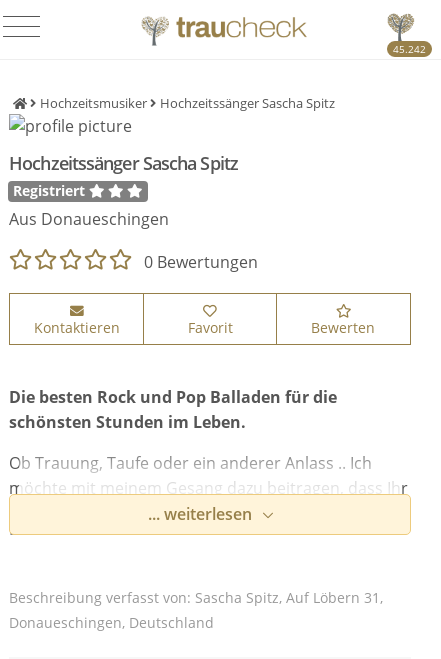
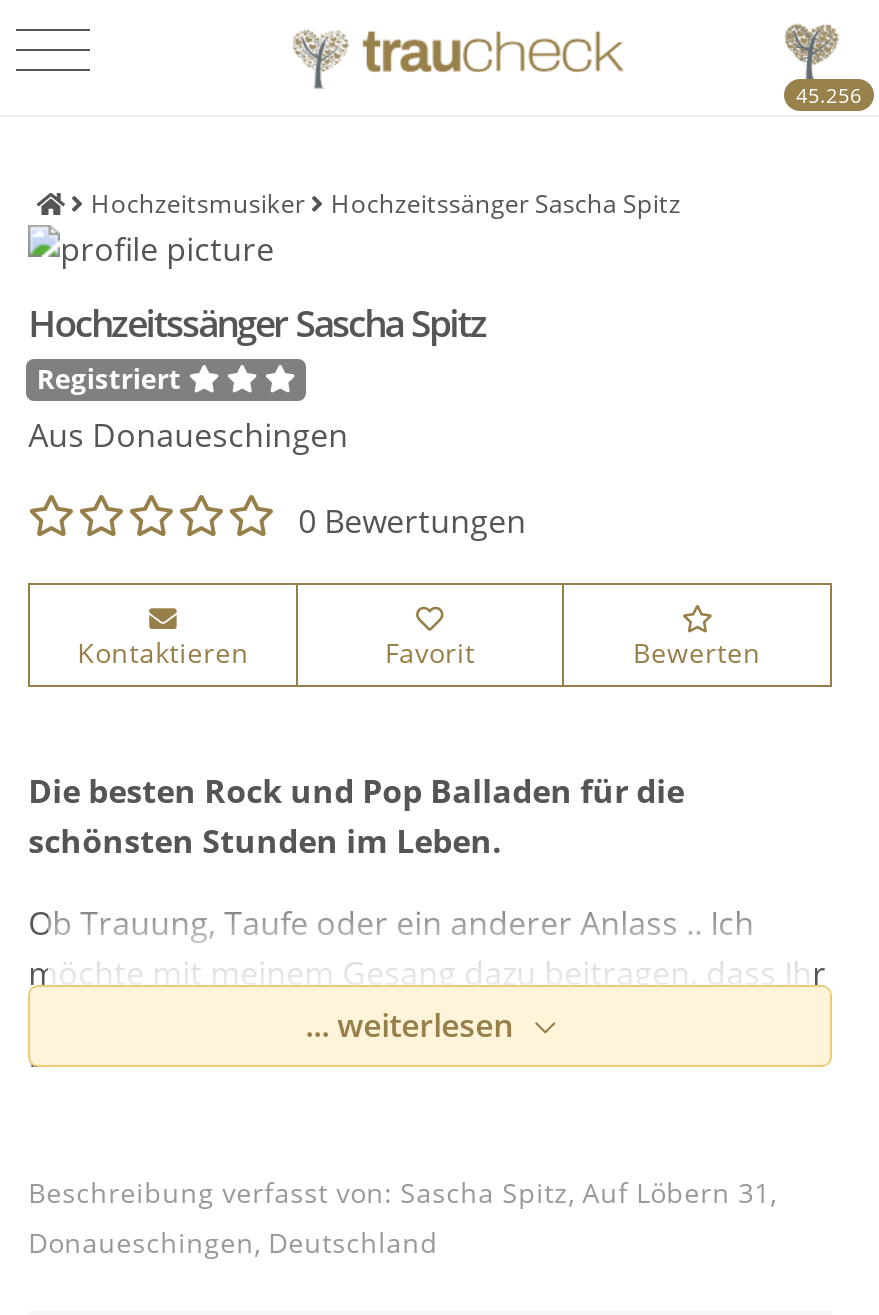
[393,42,426,56] 45.242 -> [796,80,862,108] 45.256

